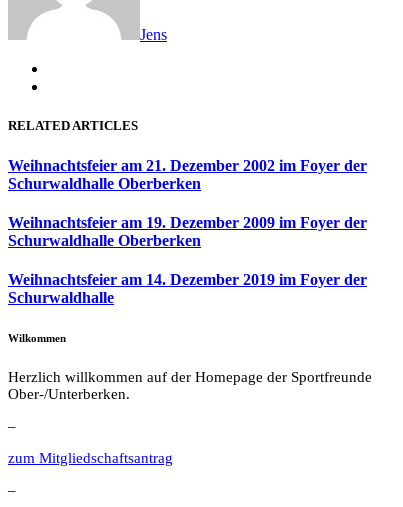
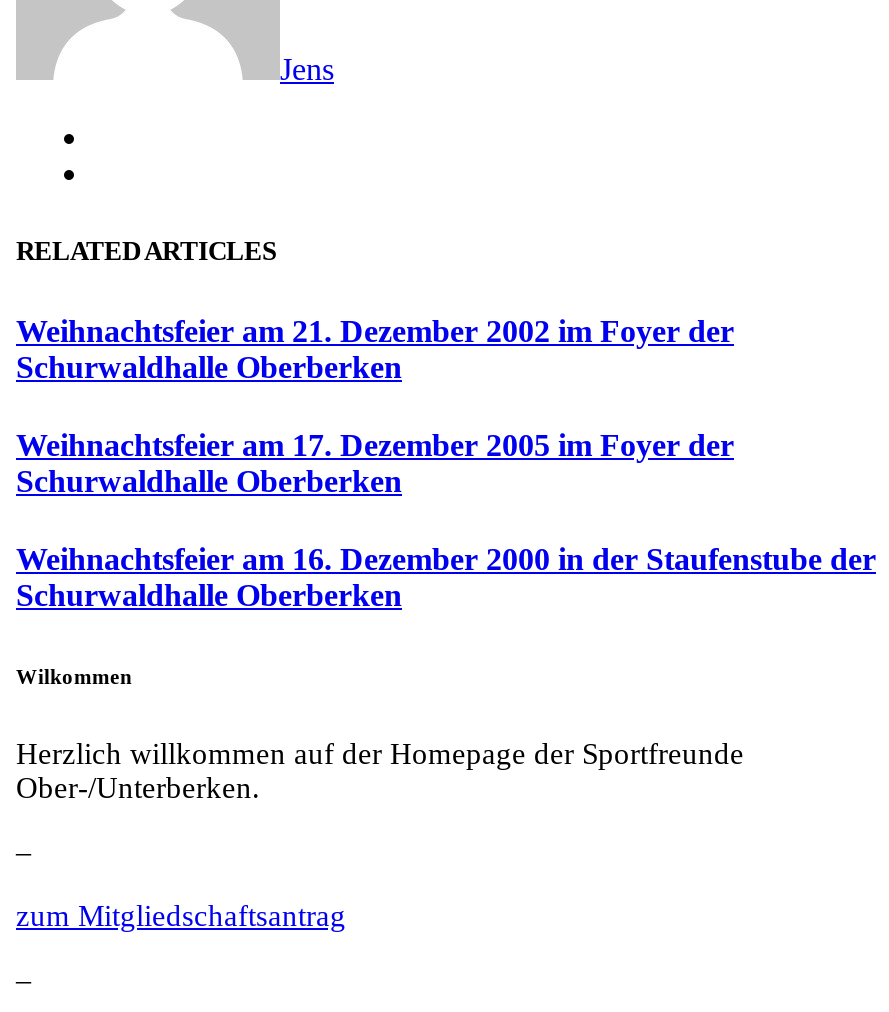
[8,214,367,231] Weihnachtsfeier am 19. Dezember 2009 im Foyer der -> [16,428,734,462] Weihnachtsfeier am 17. Dezember 2005 im Foyer der
[8,271,367,306] Weihnachtsfeier am 14. Dezember 2019 im Foyer der | Schurwaldhalle -> [16,542,876,612] Weihnachtsfeier am 16. Dezember 2000 in der Staufenstube der | Schurwaldhalle Oberberken

